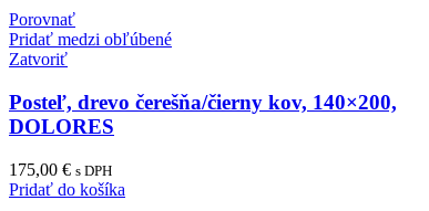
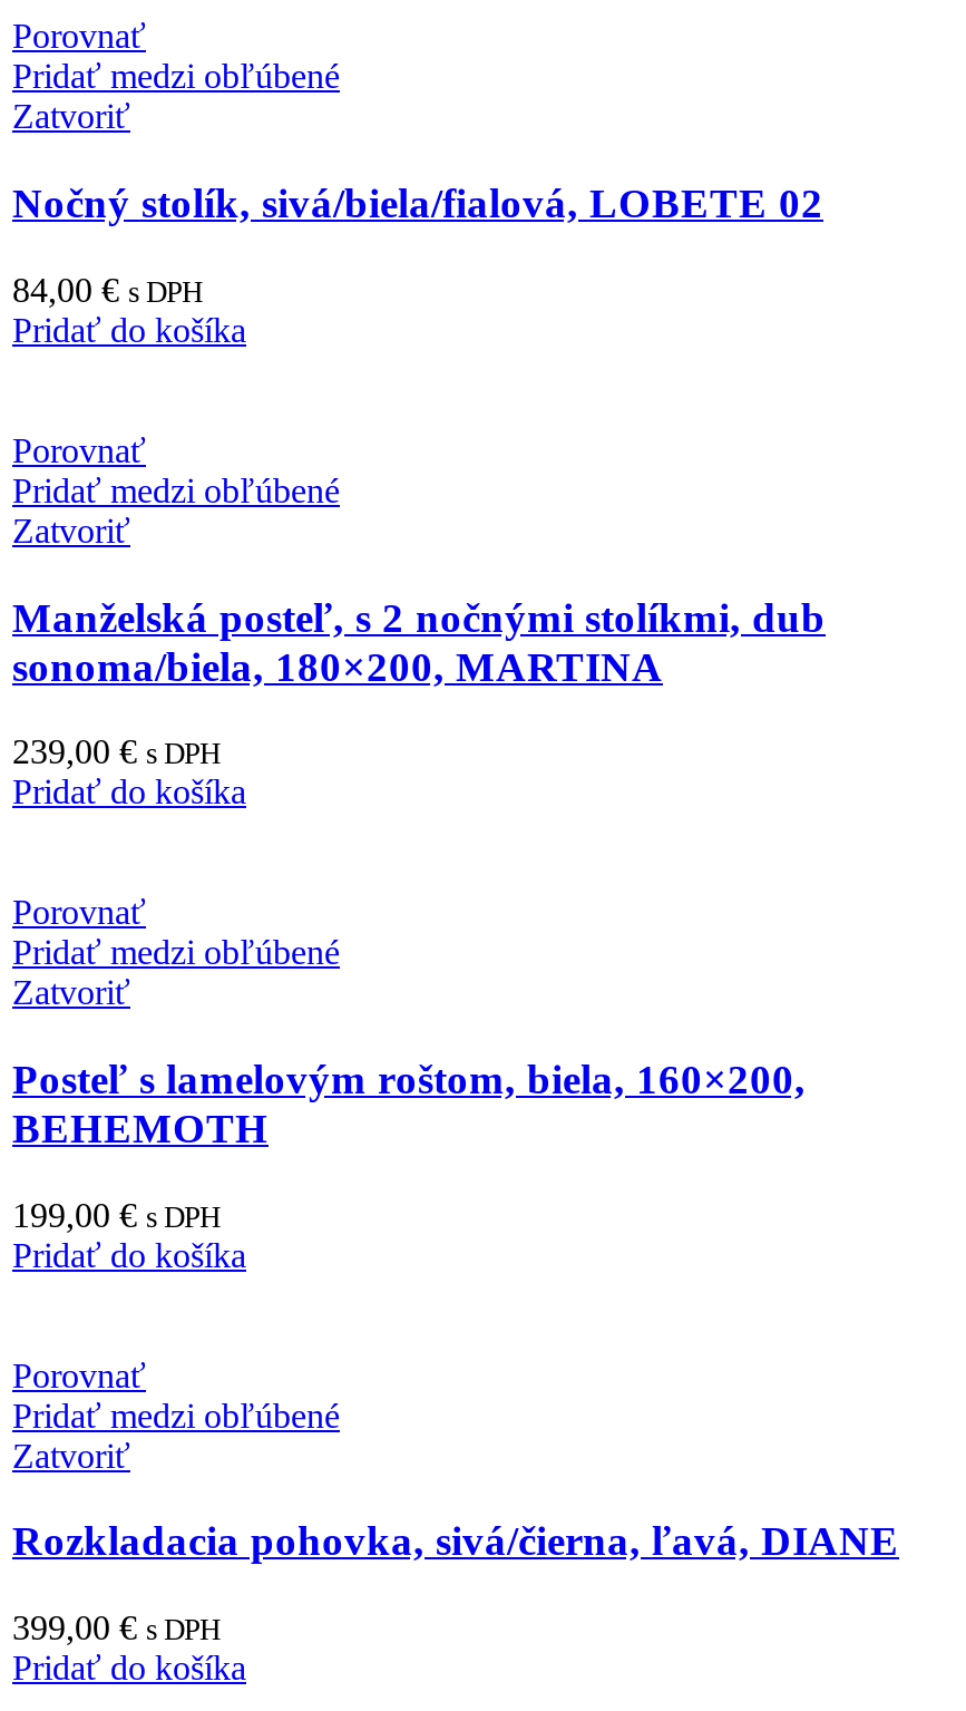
[9,90,397,179] Posteľ, drevo čerešňa/čierny kov, 140×200, | DOLORES | 175,00 € s DPH -> [12,179,899,1646] Nočný stolík, sivá/biela/fialová, LOBETE 02 | 84,00 € s DPH | Pridať do košíka | Porovnať | Pridať medzi obľúbené | Zatvoriť | Manželská posteľ, s 2 nočnými stolíkmi, dub | sonoma/biela, 180×200, MARTINA | 239,00 € s DPH | Pridať do košíka | Porovnať | Pridať medzi obľúbené | Zatvoriť | Posteľ s lamelovým roštom, biela, 160×200, | BEHEMOTH | 199,00 € s DPH | Pridať do košíka | Porovnať | Pridať medzi obľúbené | Zatvoriť | Rozkladacia pohovka, sivá/čierna, ľavá, DIANE | 399,00 € s DPH

